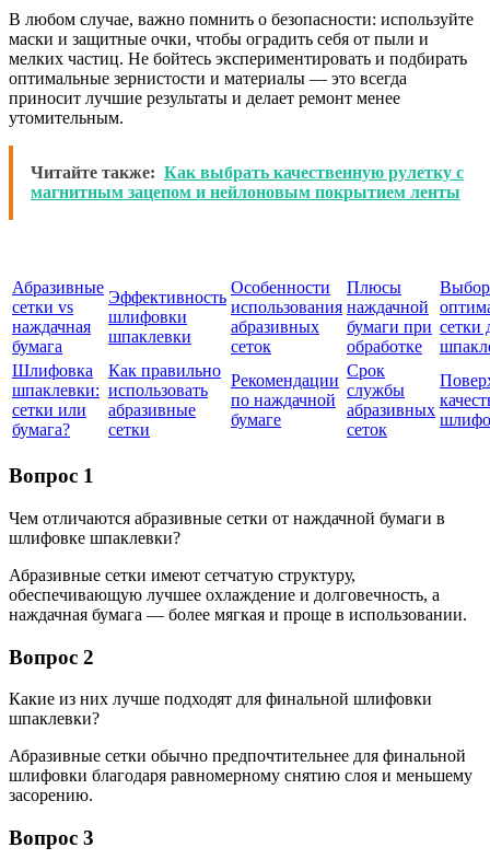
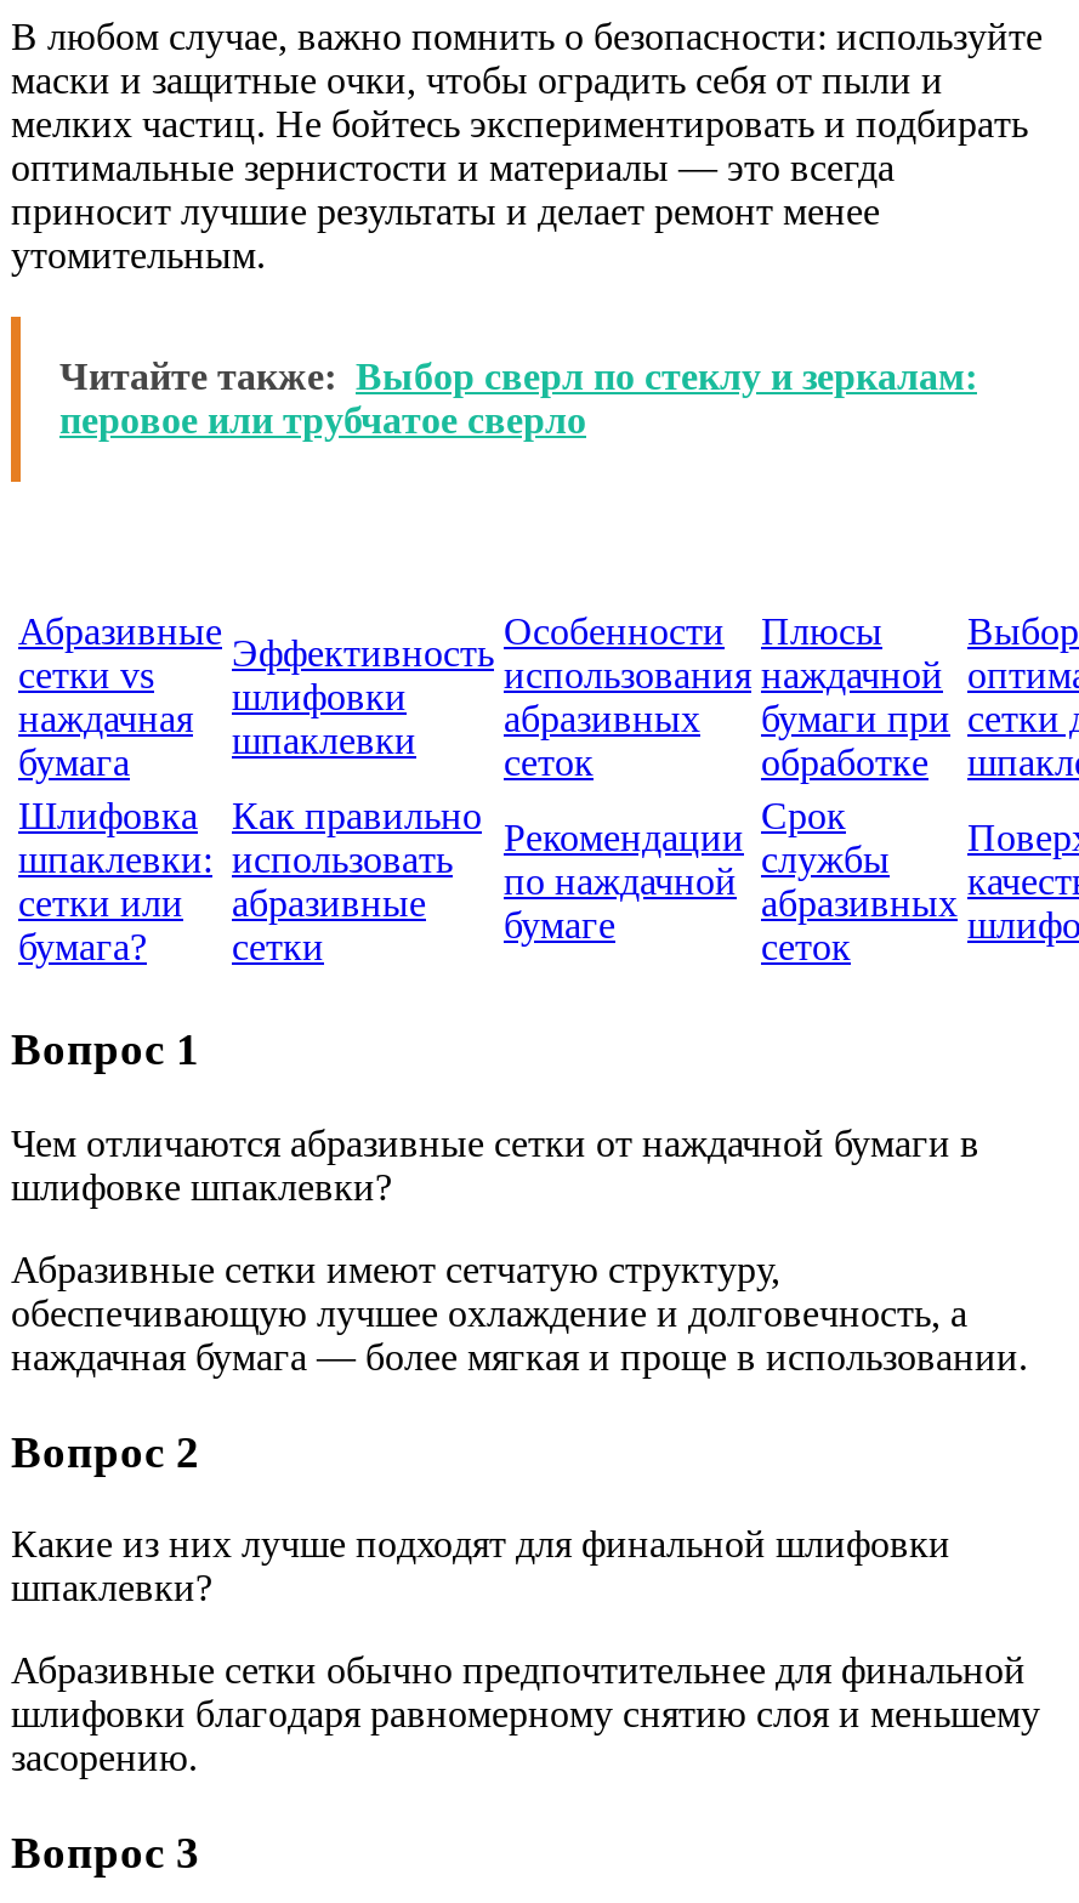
[31,163,464,202] Читайте также: Как выбрать качественную рулетку с | магнитным зацепом и нейлоновым покрытием ленты -> [59,356,977,441] Читайте также: Выбор сверл по стеклу и зеркалам: | перовое или трубчатое сверло

